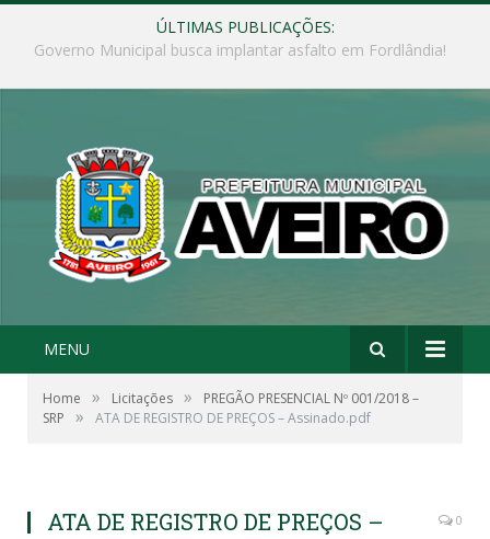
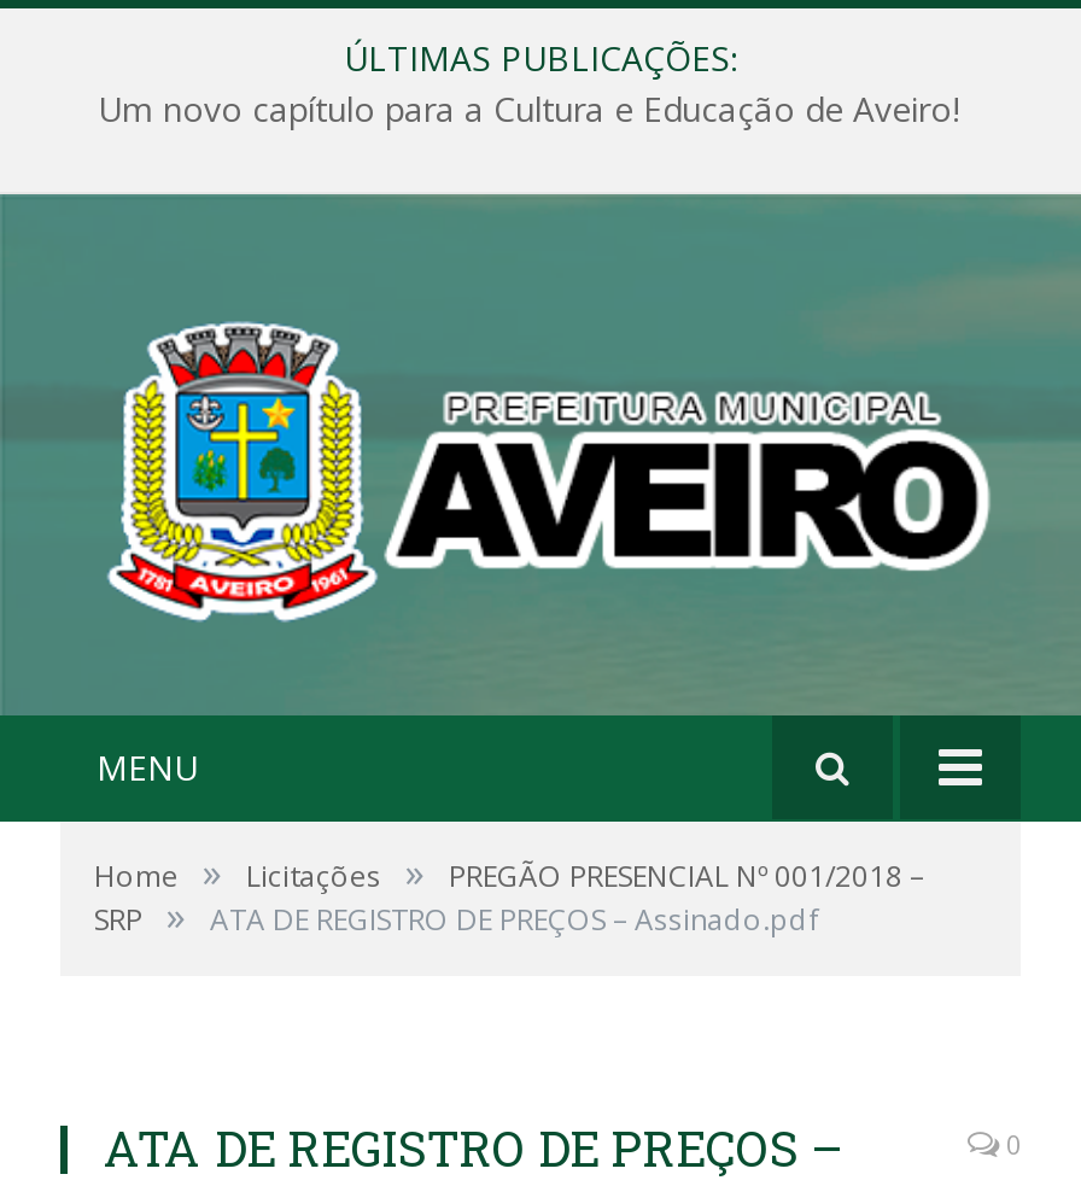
[33,40,446,60] Governo Municipal busca implantar asfalto em Fordlândia! -> [98,86,959,132] Um novo capítulo para a Cultura e Educação de Aveiro!

